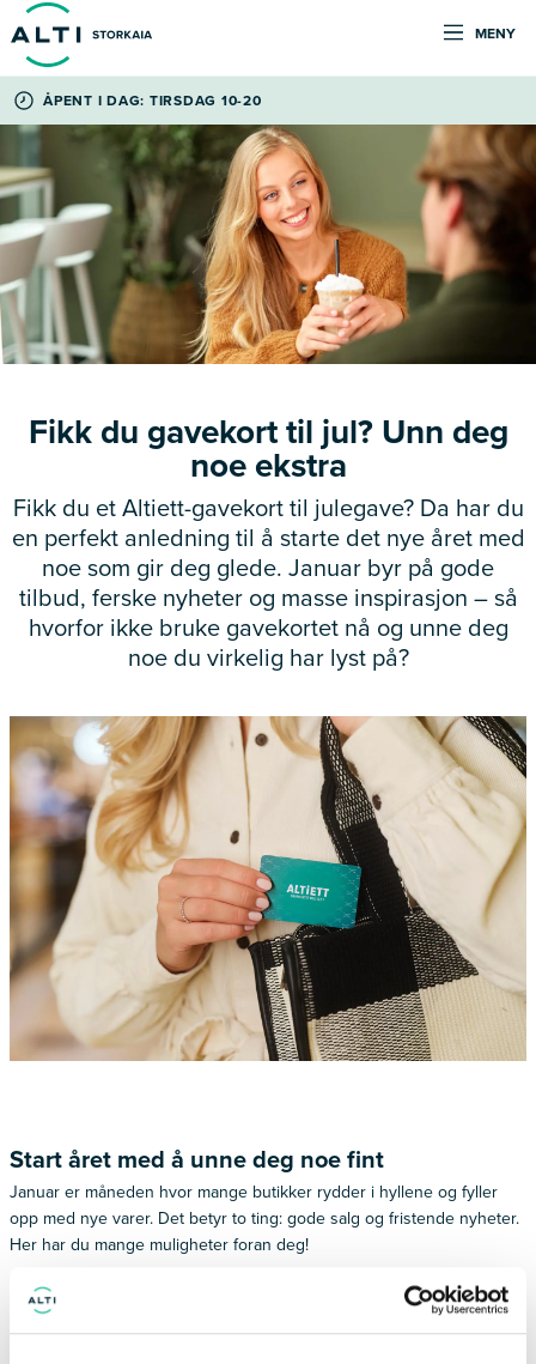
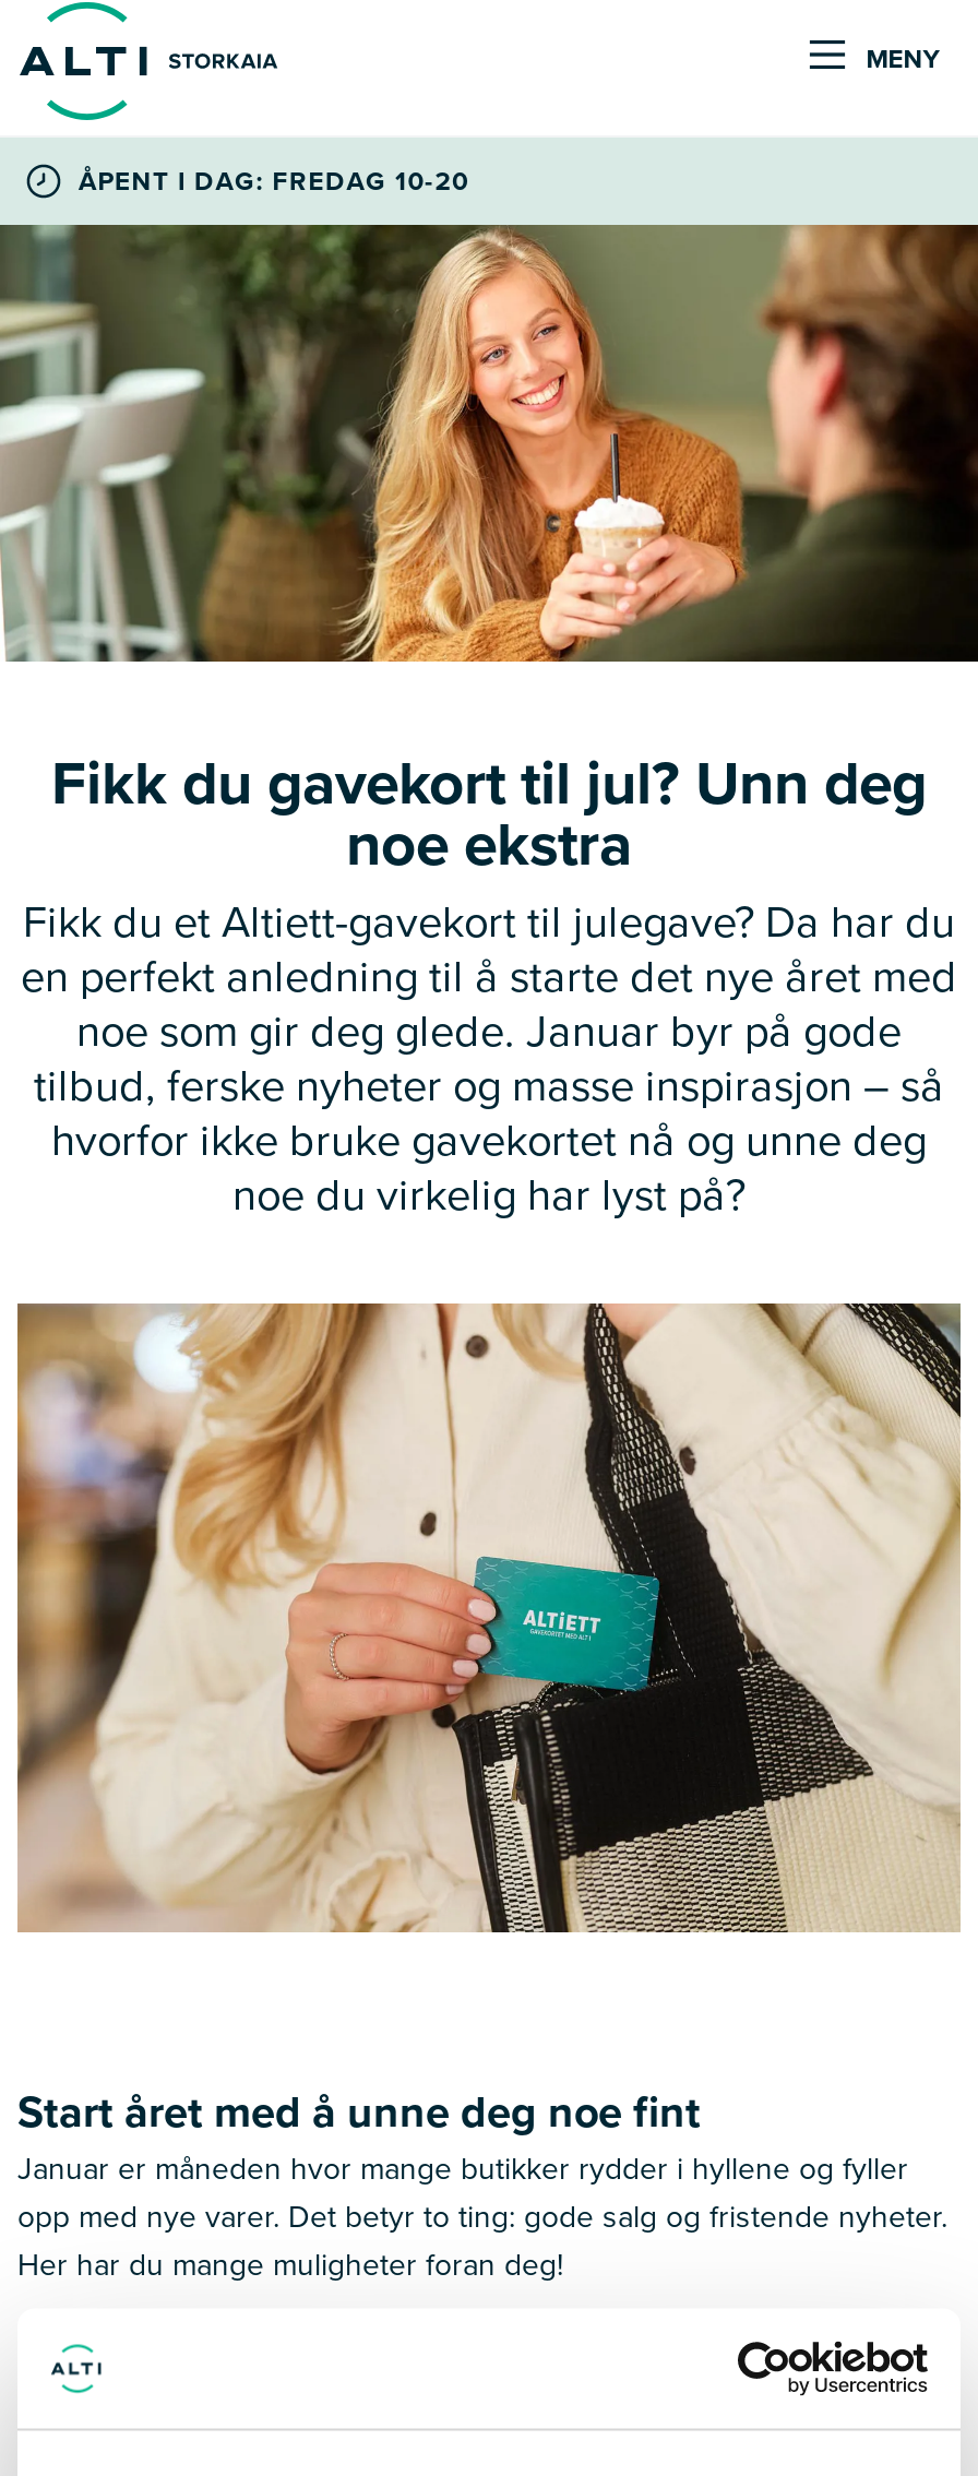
[43,90,261,110] ÅPENT I DAG: TIRSDAG 10-20 -> [79,162,469,201] ÅPENT I DAG: FREDAG 10-20

